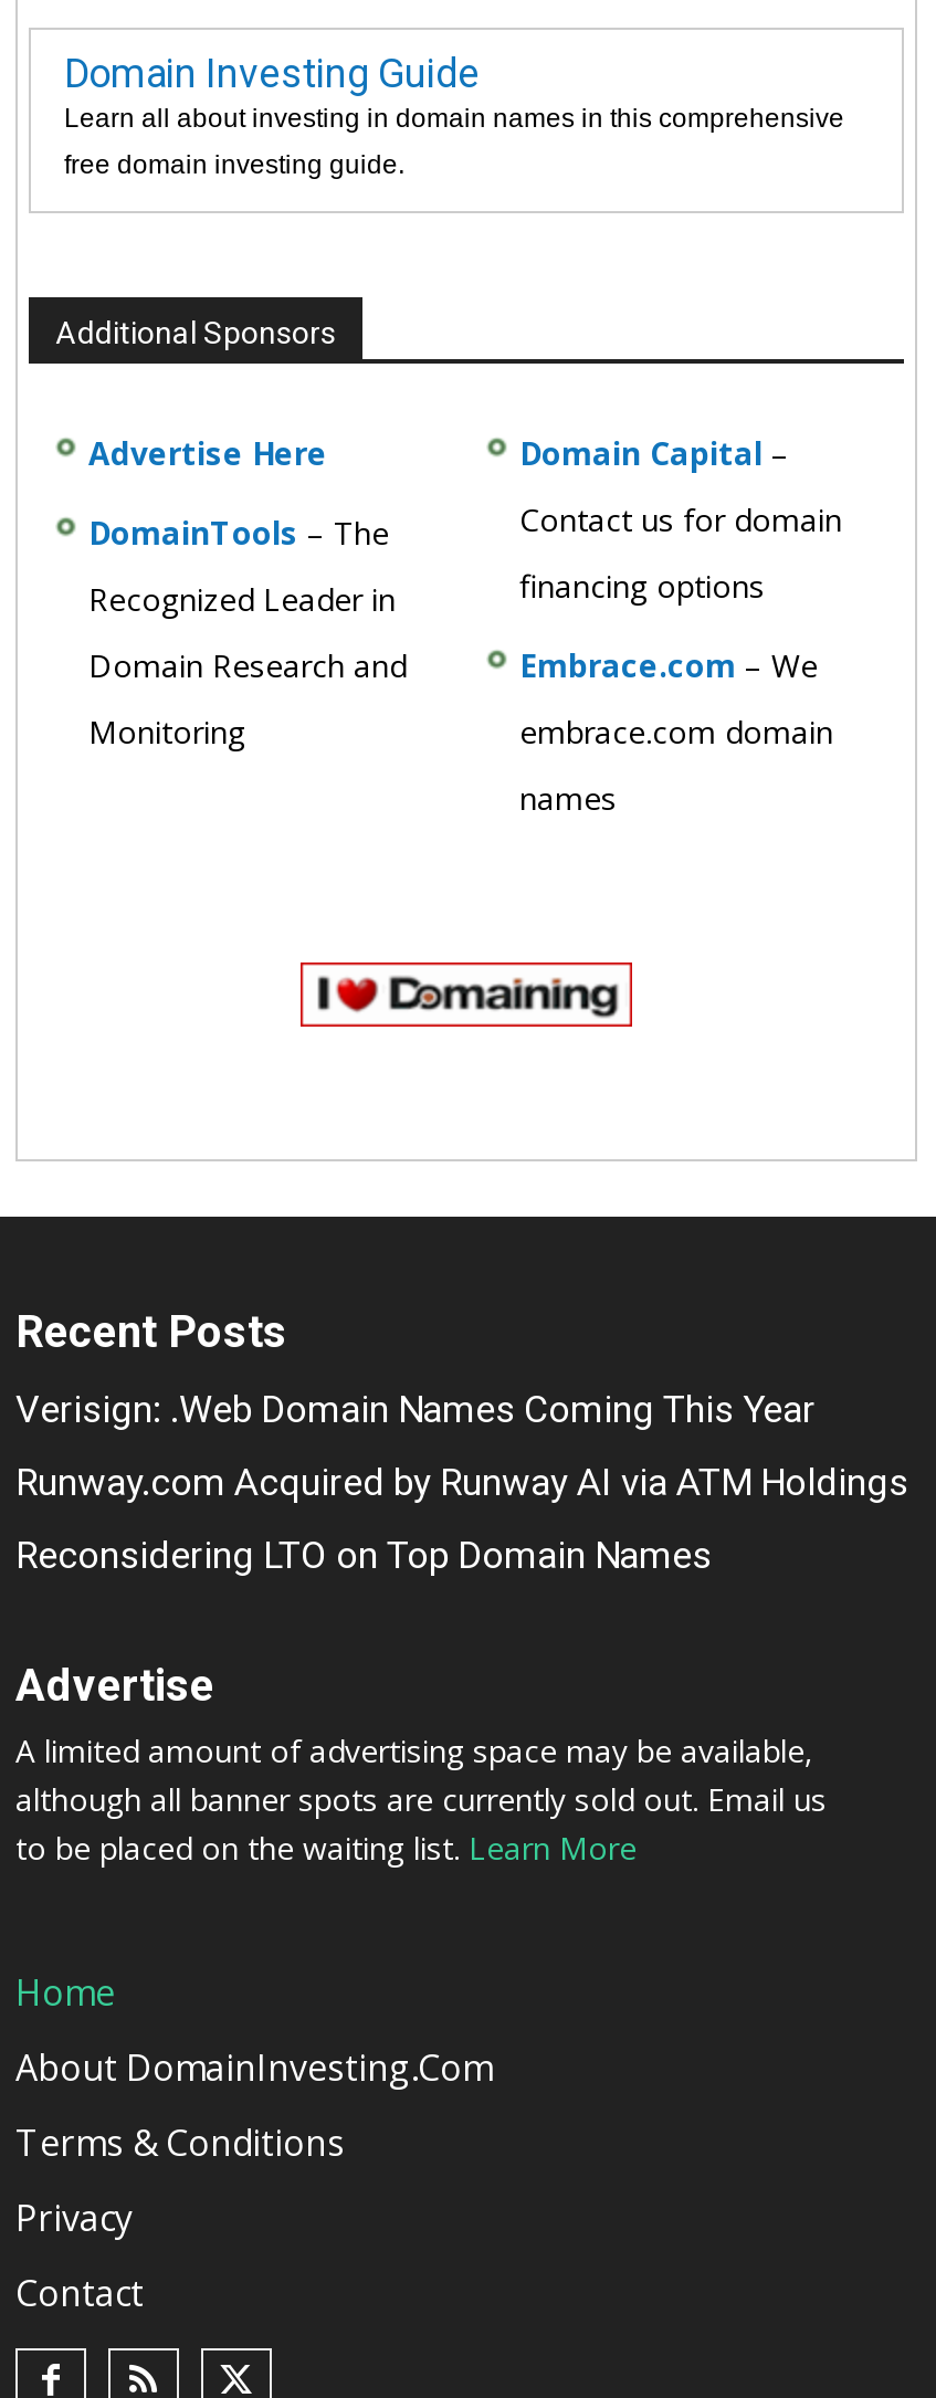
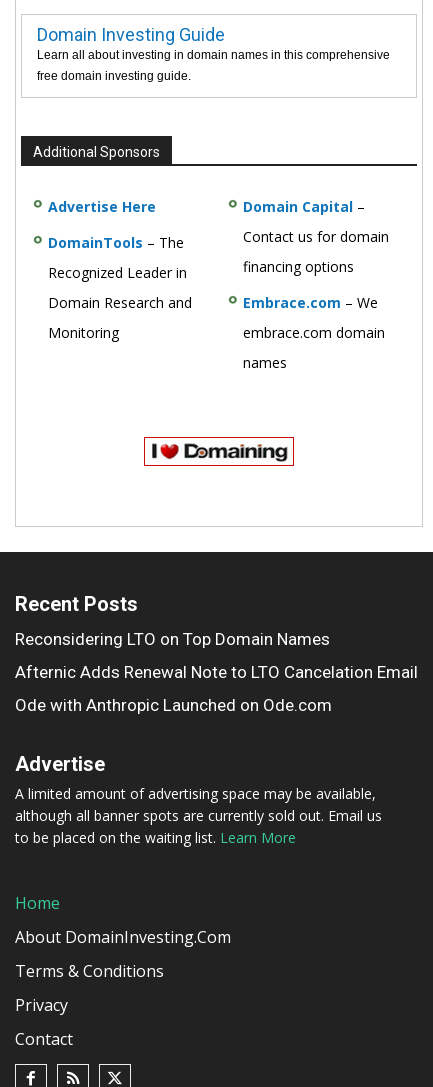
[15,1386,908,1503] Verisign: .Web Domain Names Coming This Year | Runway.com Acquired by Runway AI via ATM Holdings -> none
moved [15,1532,712,1576] -> [15,629,330,649]: Reconsidering LTO on Top Domain Names
none -> [15,662,418,715] Afternic Adds Renewal Note to LTO Cancelation Email | Ode with Anthropic Launched on Ode.com

